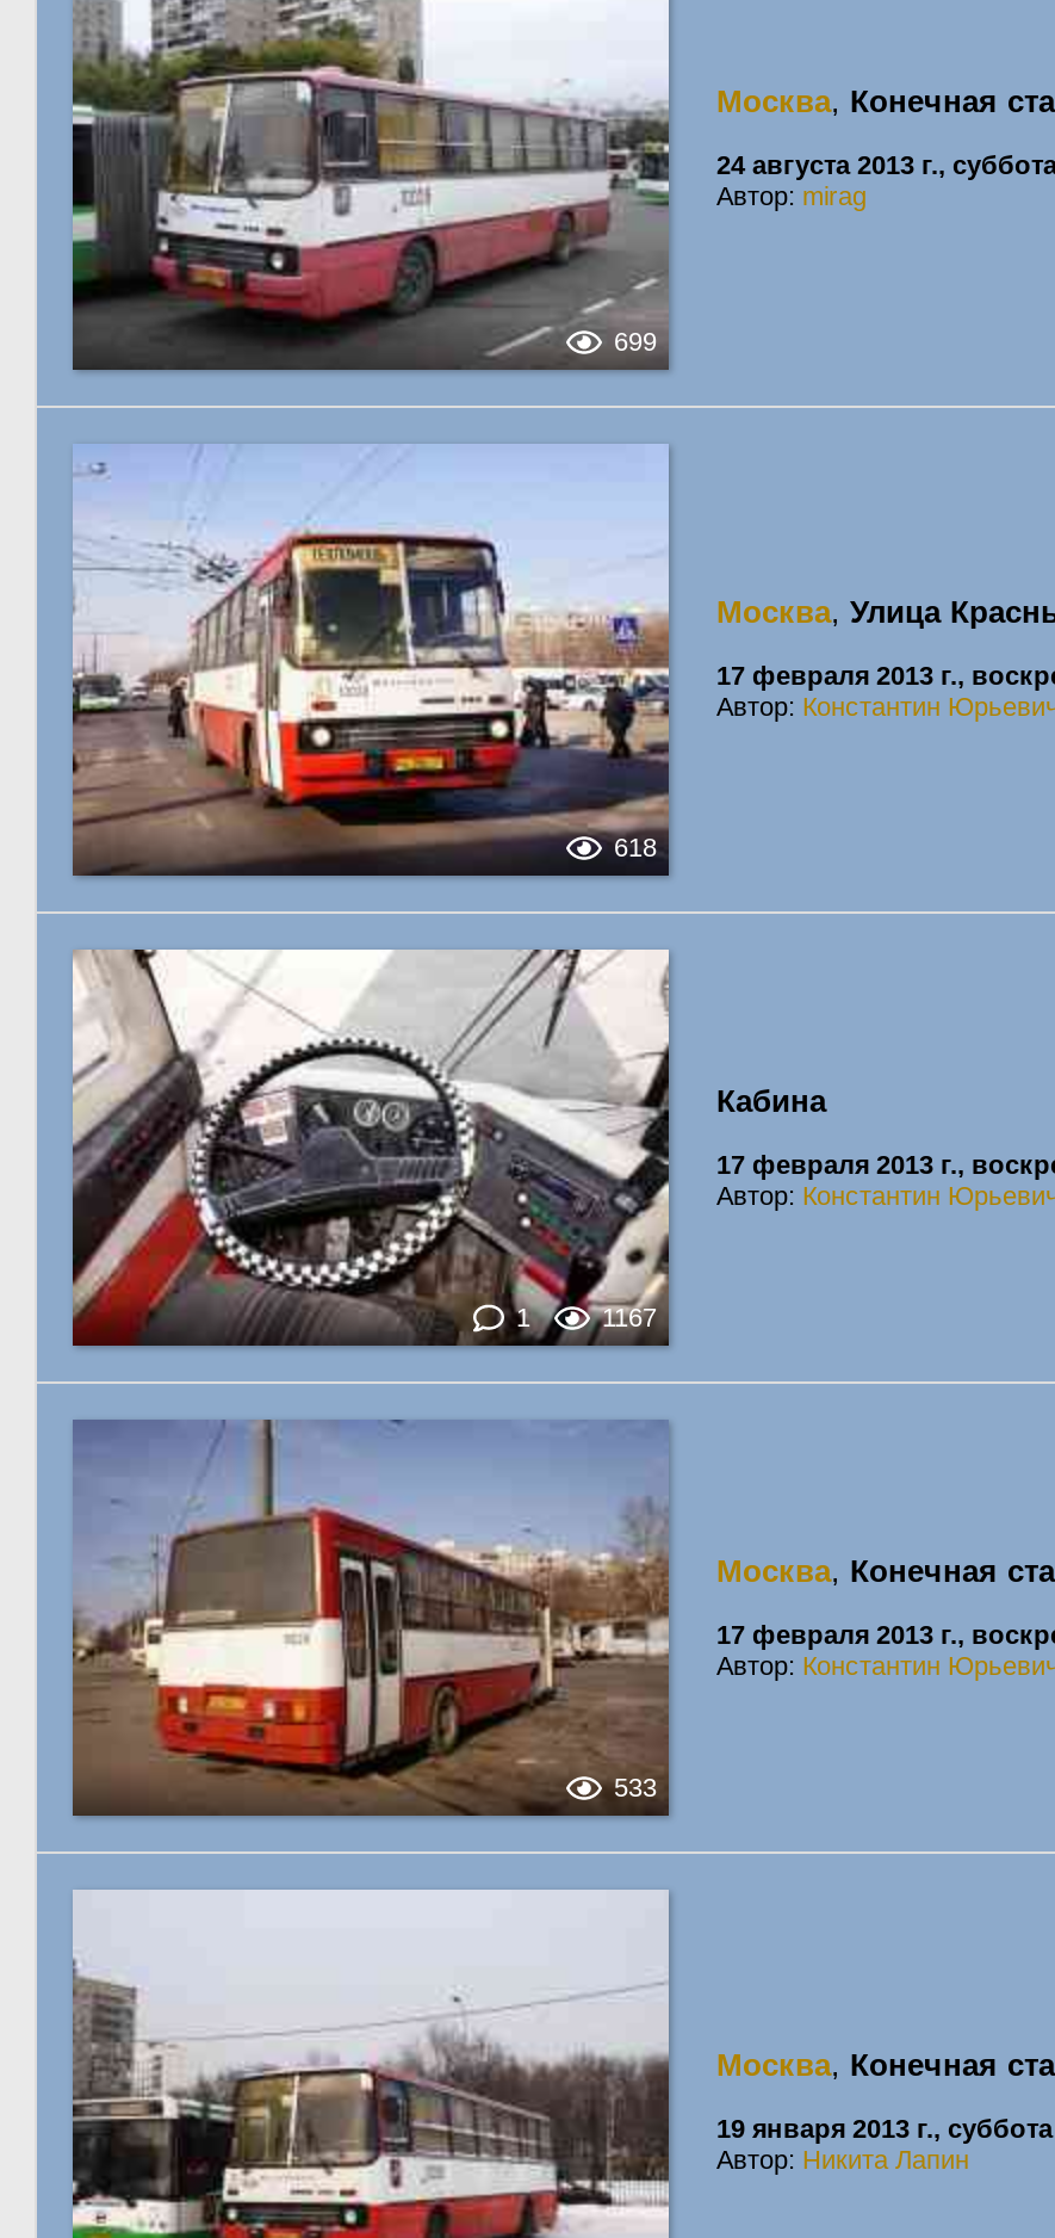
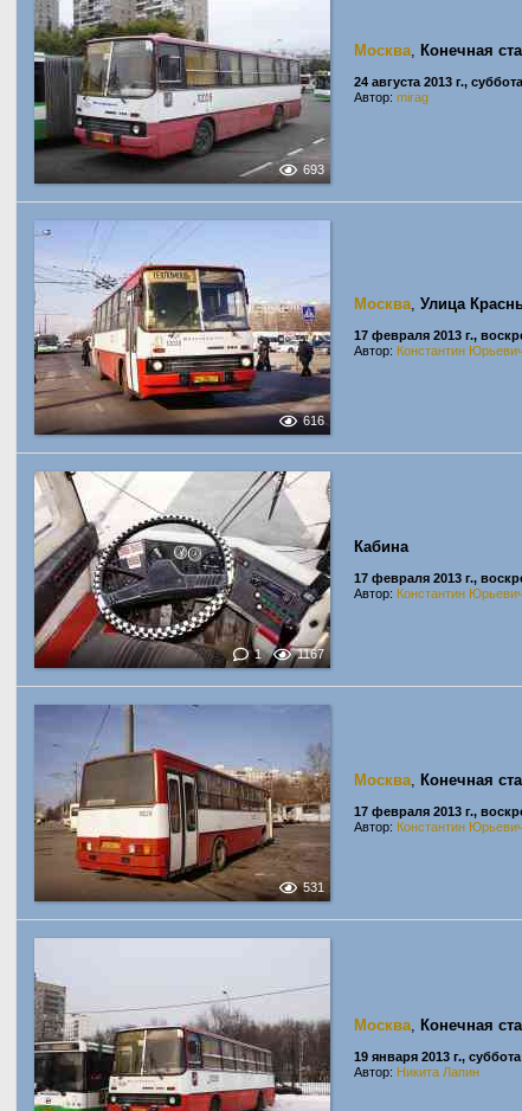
[614,327,657,356] 699 -> [303,162,324,176] 693
[614,833,657,861] 618 -> [303,413,324,428] 616
[614,1773,657,1801] 533 -> [303,880,324,894] 531

